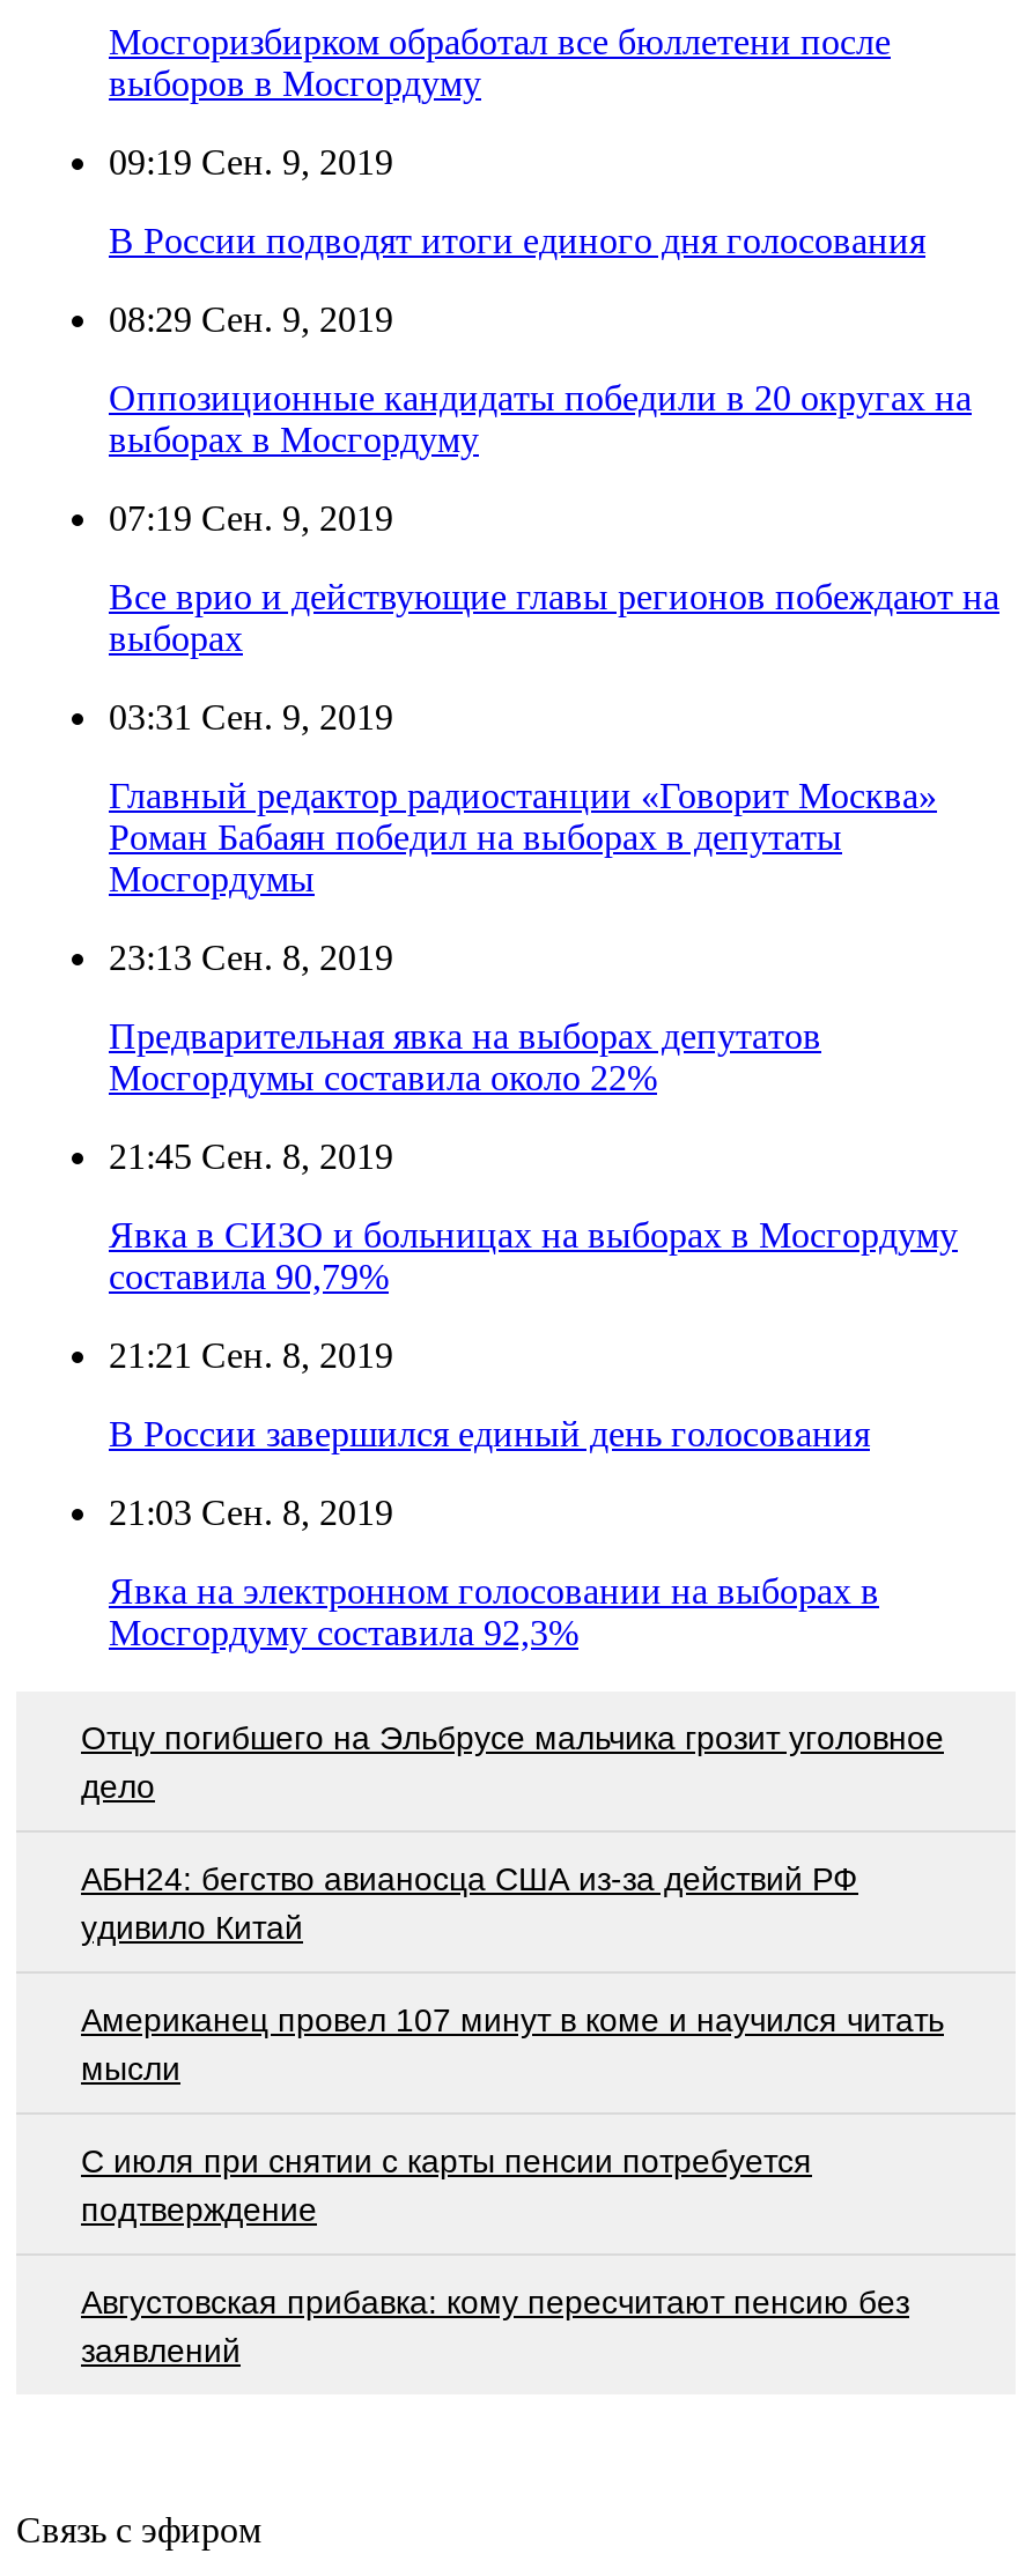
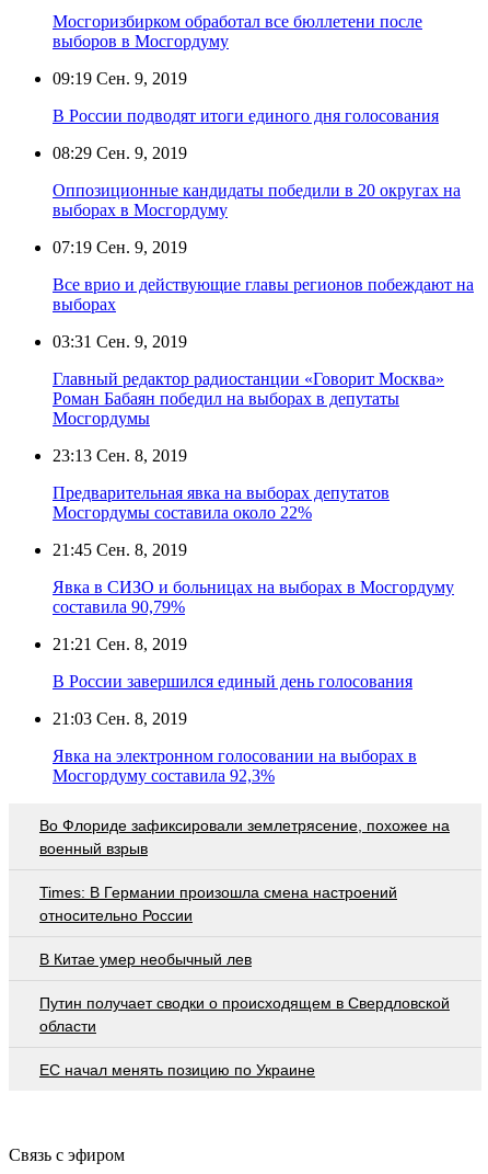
[81,1718,944,1804] Отцу погибшего на Эльбрусе мальчика грозит уголовное | дело -> [39,816,450,857] Во Флориде зафиксировали землетрясение, похожее на | военный взрыв
[81,1859,858,1945] АБН24: бегство авианосца США из-за действий РФ | удивило Китай -> [39,883,397,924] Times: В Германии произошла смена настроений | относительно России
[81,2000,944,2086] Американец провел 107 минут в коме и научился читать | мысли -> [39,950,252,967] В Китае умер необычный лев
[81,2142,812,2227] С июля при снятии с карты пенсии потребуется | подтверждение -> [39,994,450,1034] Путин получает сводки о происходящем в Свердловской | области
[81,2283,909,2368] Августовская прибавка: кому пересчитают пенсию без | заявлений -> [39,1061,315,1078] ЕС начал менять позицию по Украине

